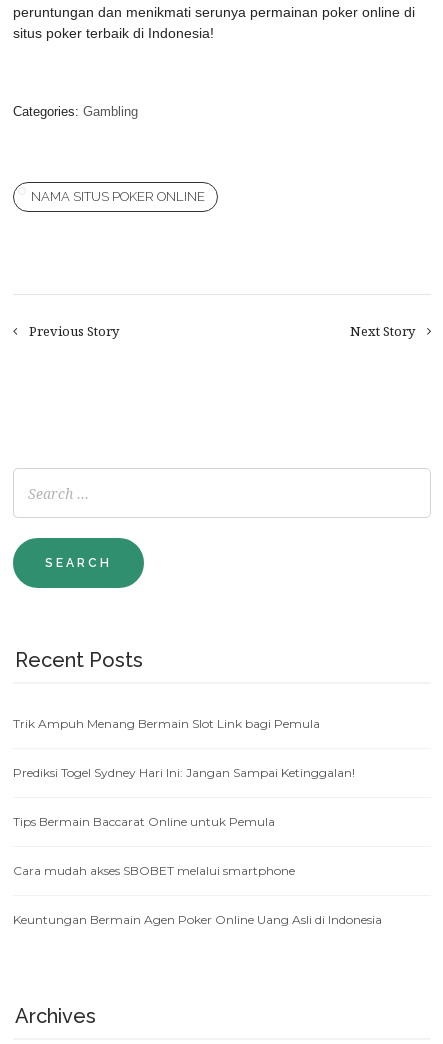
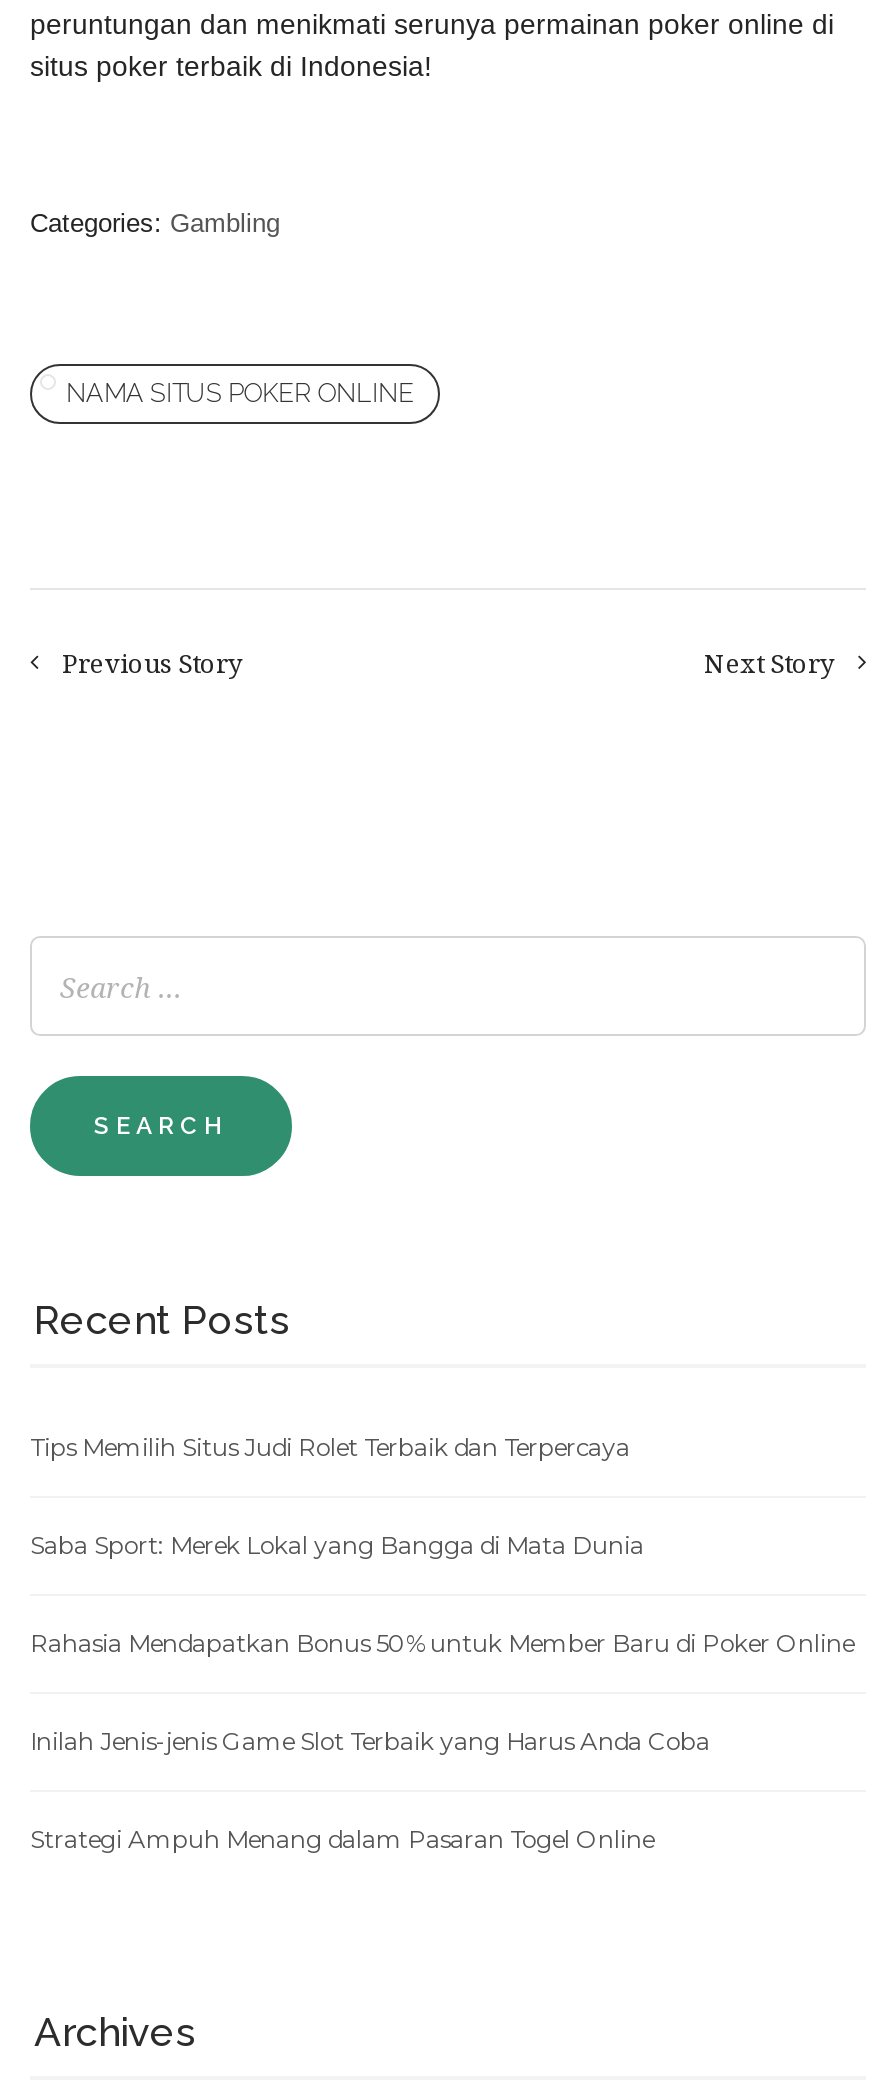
[13,716,320,731] Trik Ampuh Menang Bermain Slot Link bagi Pemula -> [30,1433,630,1463] Tips Memilih Situs Judi Rolet Terbaik dan Terpercaya
[13,765,355,780] Prediksi Togel Sydney Hari Ini: Jangan Sampai Ketinggalan! -> [30,1531,644,1561] Saba Sport: Merek Lokal yang Bangga di Mata Dunia
[13,814,275,829] Tips Bermain Baccarat Online untuk Pemula -> [30,1629,854,1659] Rahasia Mendapatkan Bonus 50% untuk Member Baru di Poker Online
[13,863,295,878] Cara mudah akses SBOBET melalui smartphone -> [30,1727,710,1757] Inilah Jenis-jenis Game Slot Terbaik yang Harus Anda Coba
[13,912,382,927] Keuntungan Bermain Agen Poker Online Uang Asli di Indonesia -> [30,1825,654,1855] Strategi Ampuh Menang dalam Pasaran Togel Online

